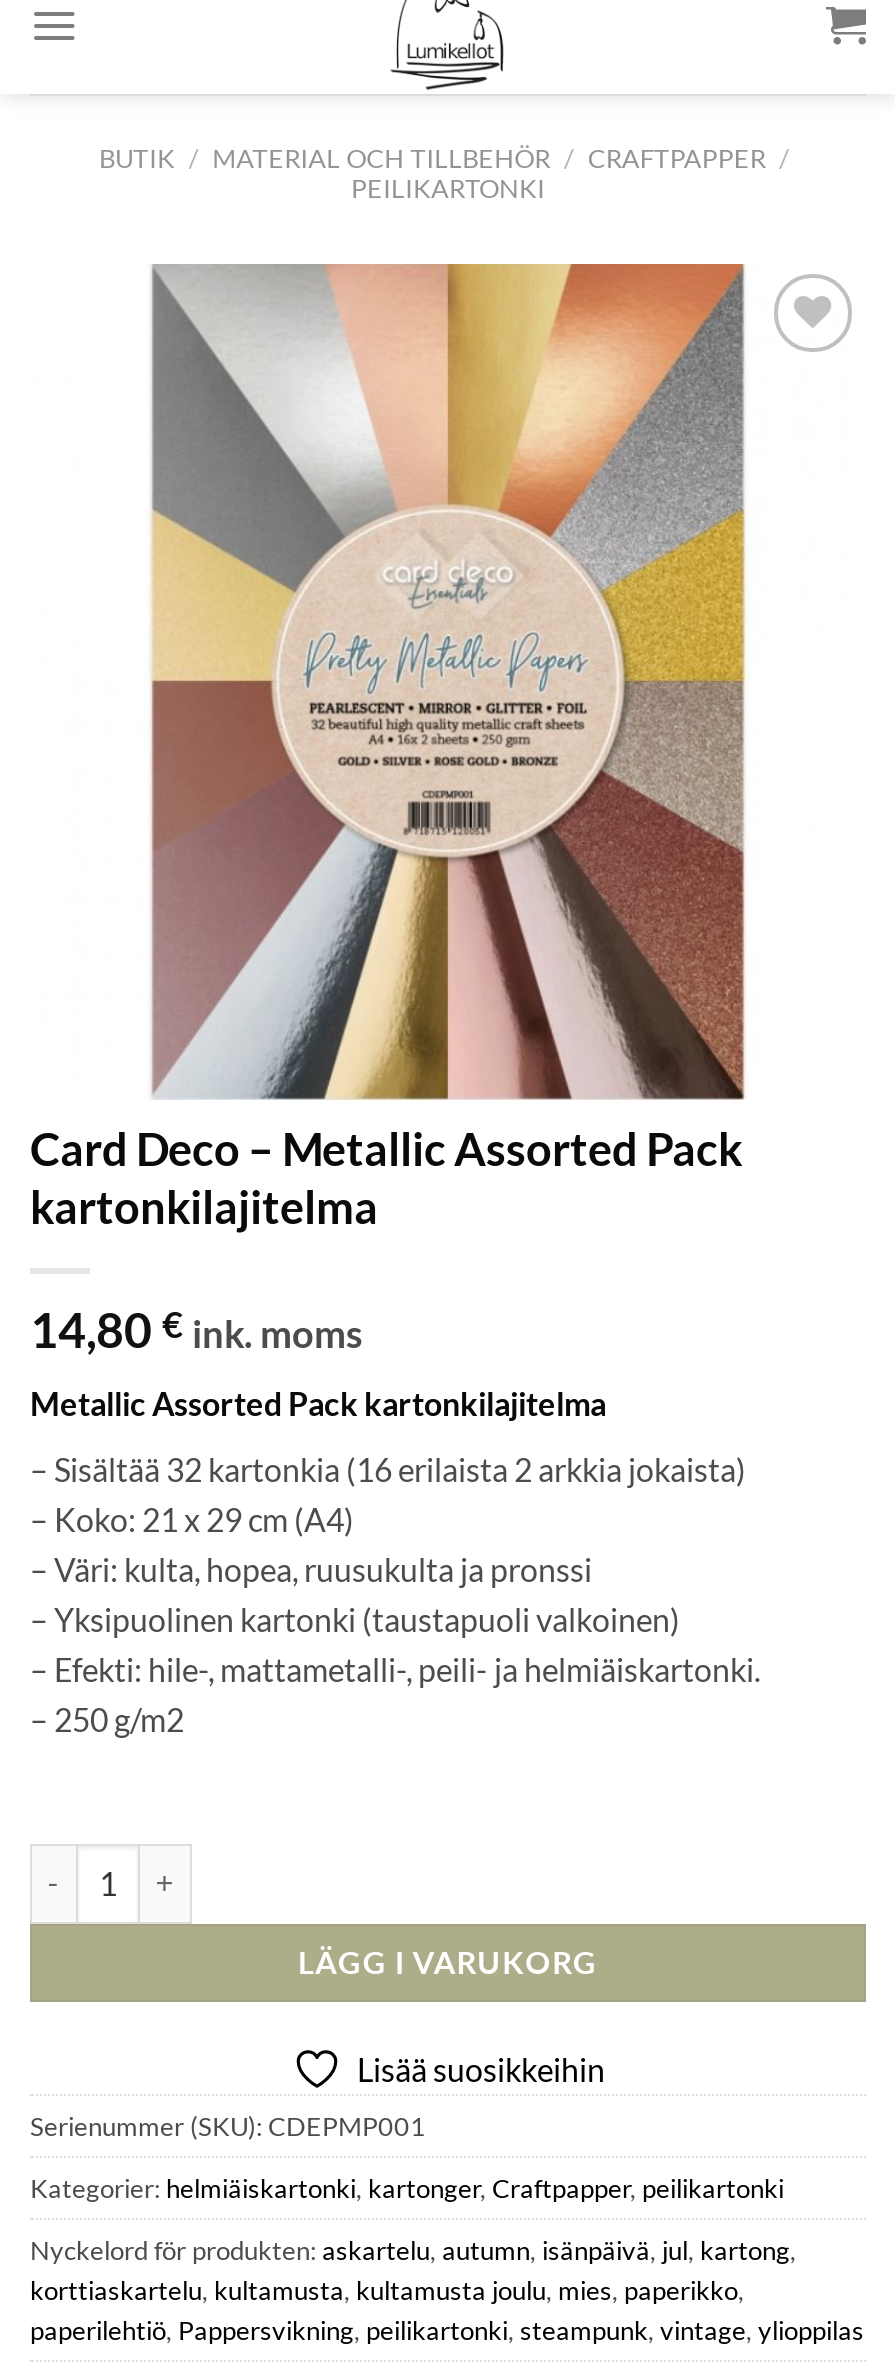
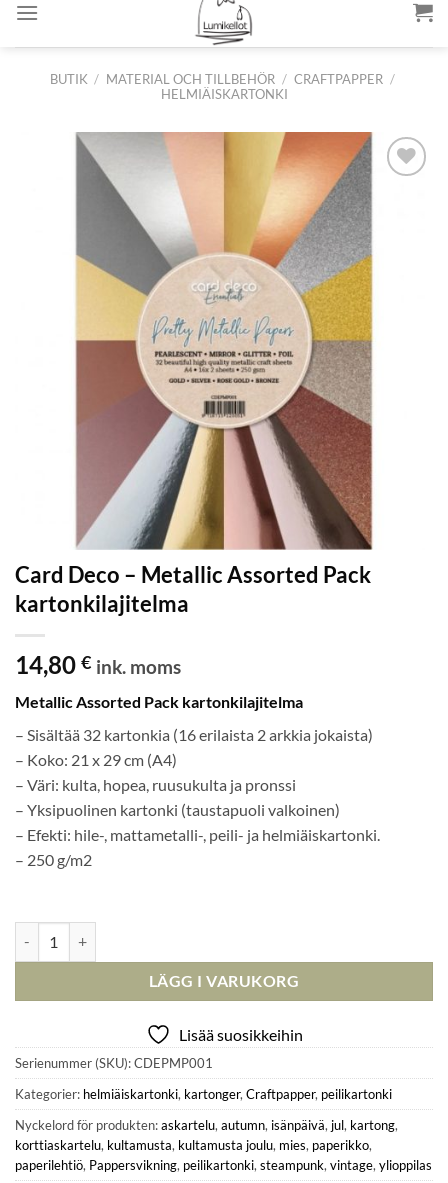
[351,172,545,204] PEILIKARTONKI -> [160,86,287,102] HELMIÄISKARTONKI

